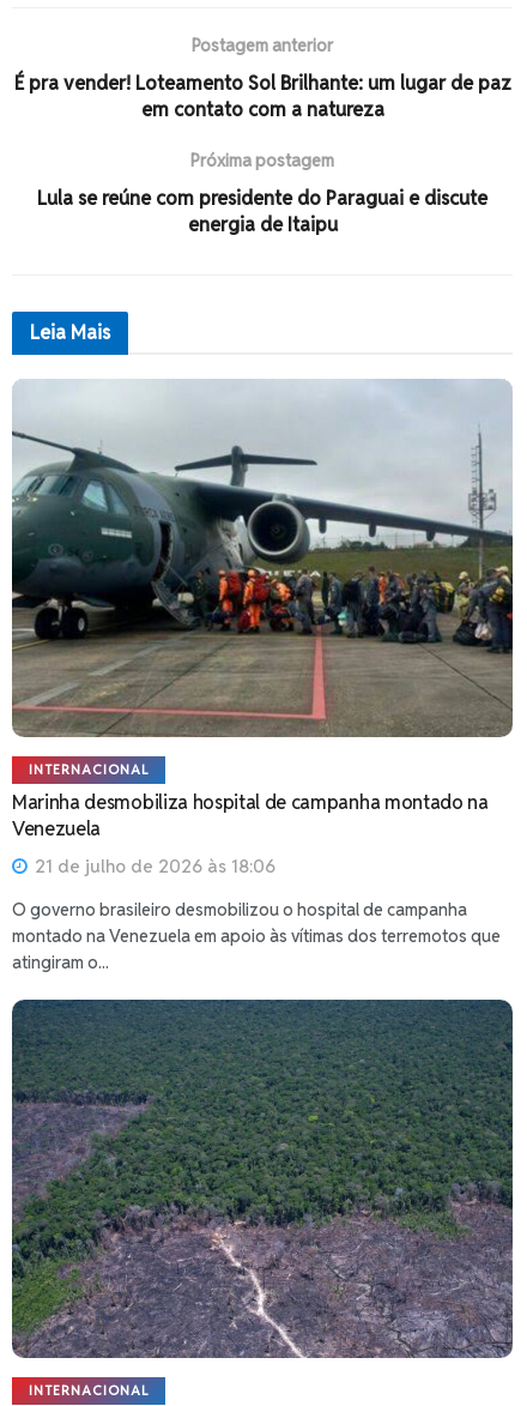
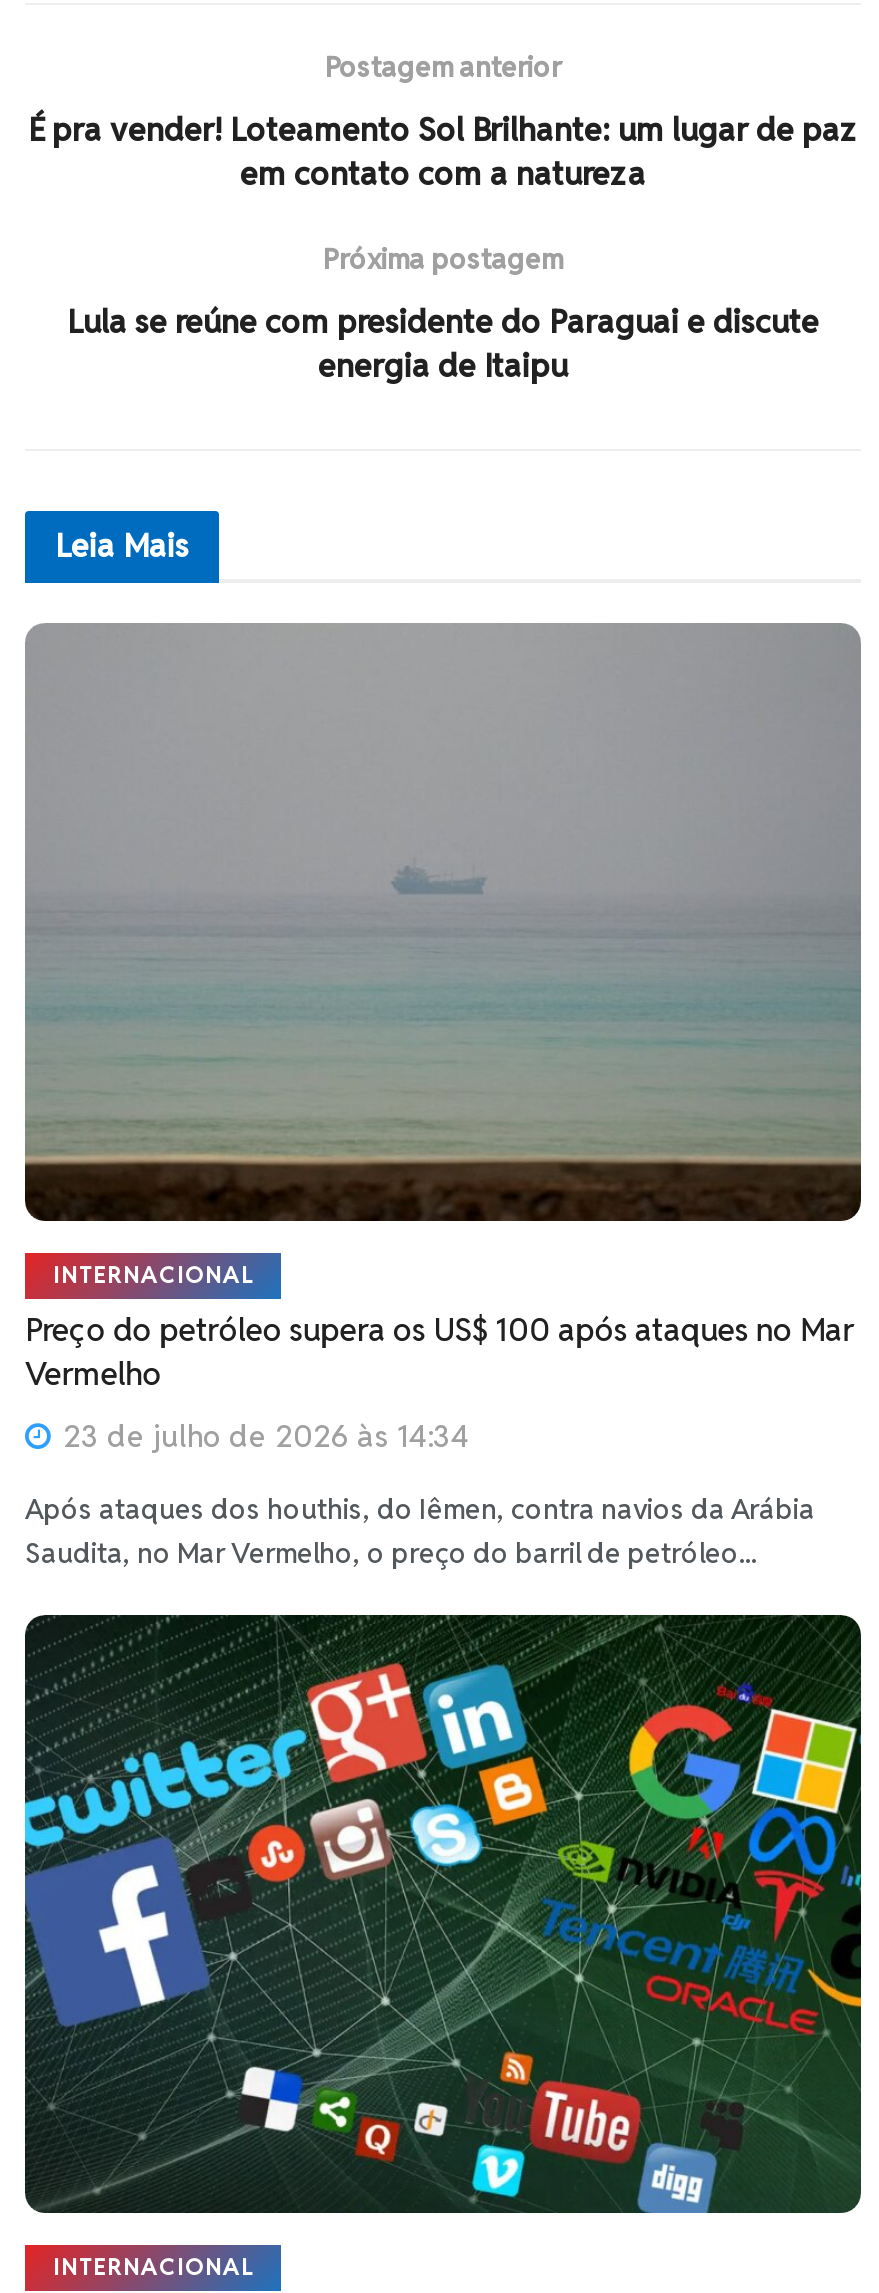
[12,380,514,738] [image] -> [23,623,863,1223] [image]
[12,790,488,841] Marinha desmobiliza hospital de campanha montado na | Venezuela -> [25,1309,854,1395] Preço do petróleo supera os US$ 100 após ataques no Mar | Vermelho
[30,855,275,877] 21 de julho de 2026 às 18:06 -> [55,1417,469,1455] 23 de julho de 2026 às 14:34
[12,899,501,973] O governo brasileiro desmobilizou o hospital de campanha | montado na Venezuela em apoio às vítimas dos terremotos que | atingiram o... -> [25,1491,815,1571] Após ataques dos houthis, do Iêmen, contra navios da Arábia | Saudita, no Mar Vermelho, o preço do barril de petróleo...
[12,1000,513,1359] [image] -> [23,1615,863,2215] [image]

